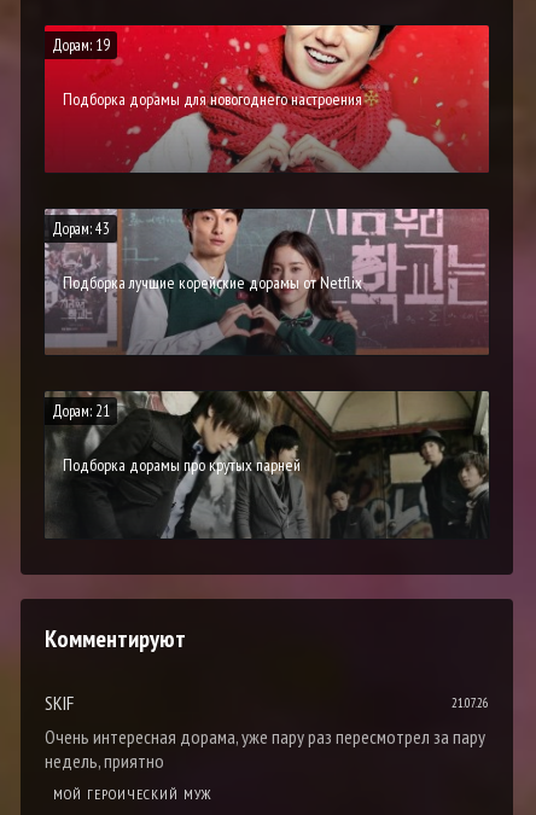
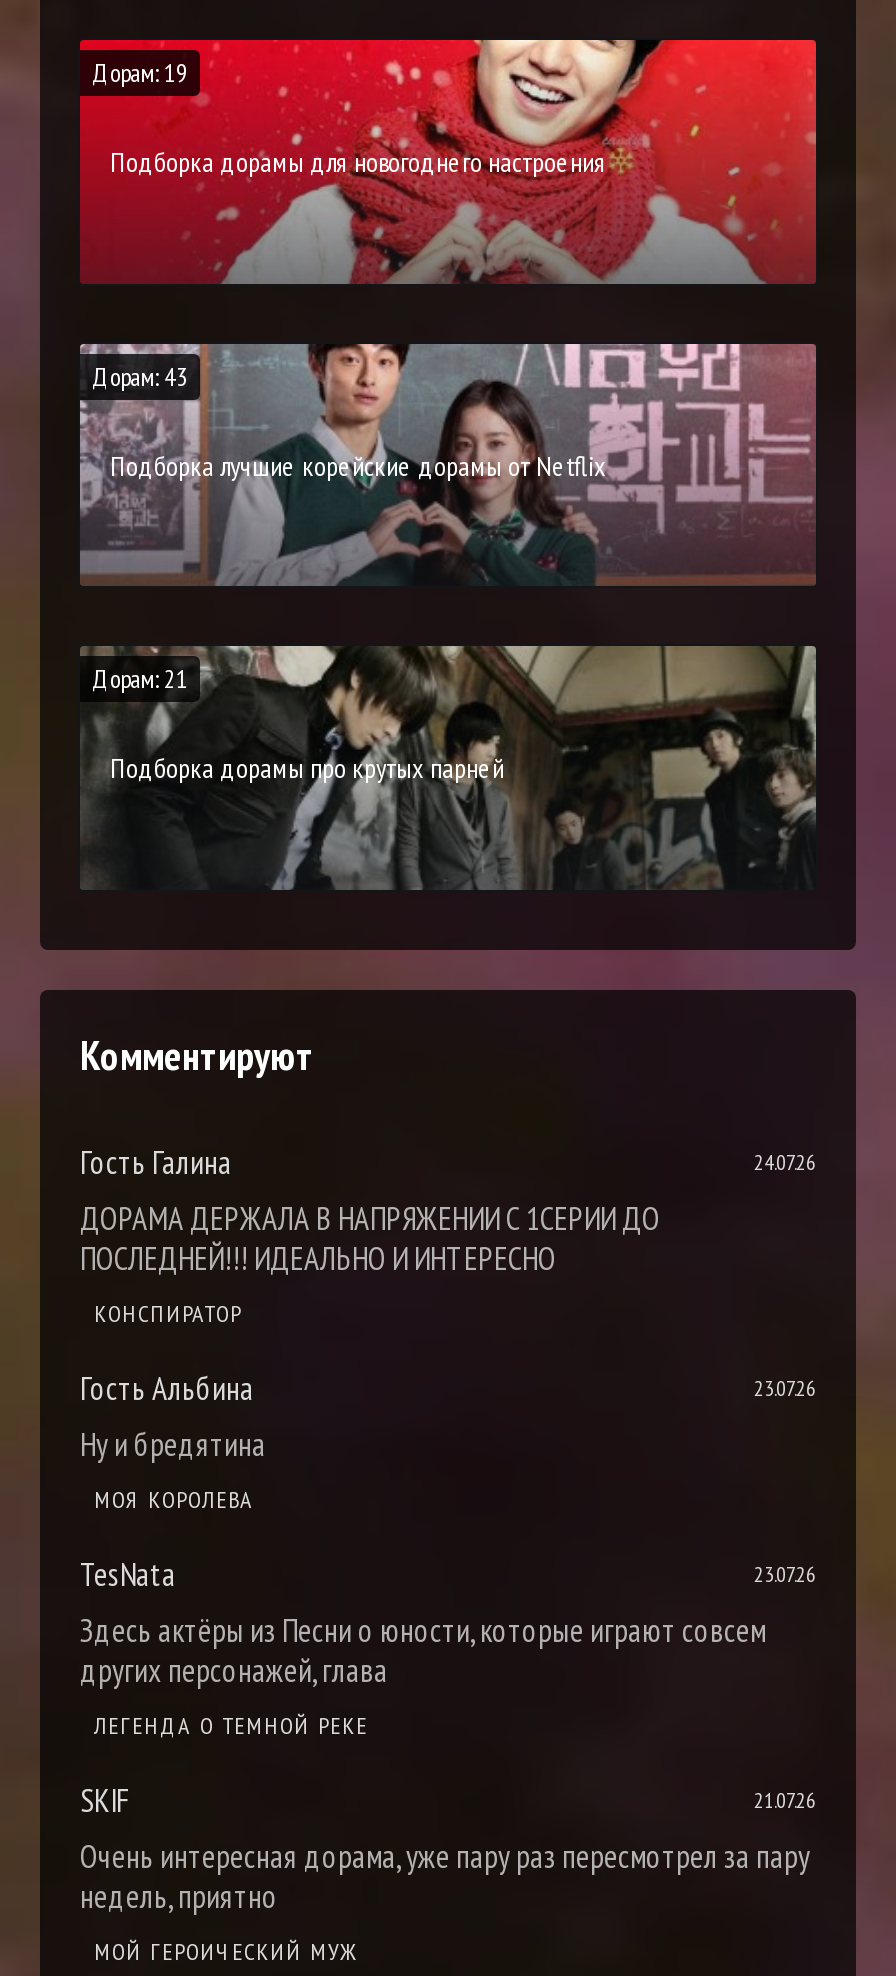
none -> [80,1141,816,1739] Гость Галина | 24.07.26 | ДОРАМА ДЕРЖАЛА В НАПРЯЖЕНИИ С 1СЕРИИ ДО | ПОСЛЕДНЕЙ!!! ИДЕАЛЬНО И ИНТЕРЕСНО | КОНСПИРАТОР | Гость Альбина | 23.07.26 | Ну и бредятина | МОЯ КОРОЛЕВА | TesNata | 23.07.26 | Здесь актёры из Песни о юности, которые играют совсем | других персонажей, глава | ЛЕГЕНДА О ТЕМНОЙ РЕКЕ

